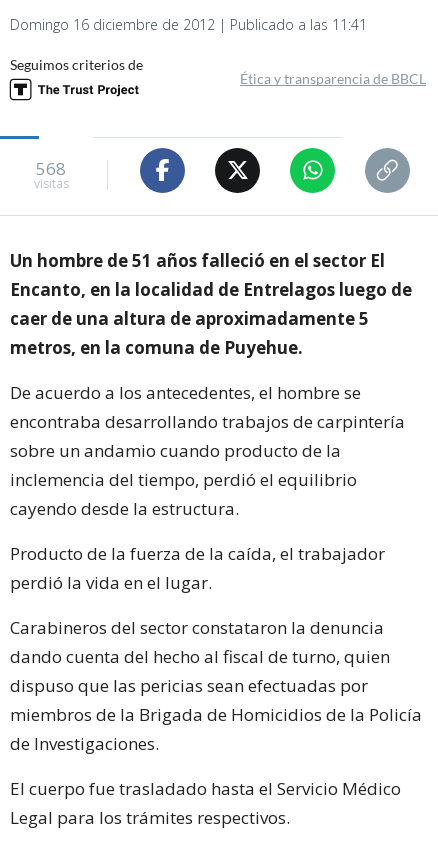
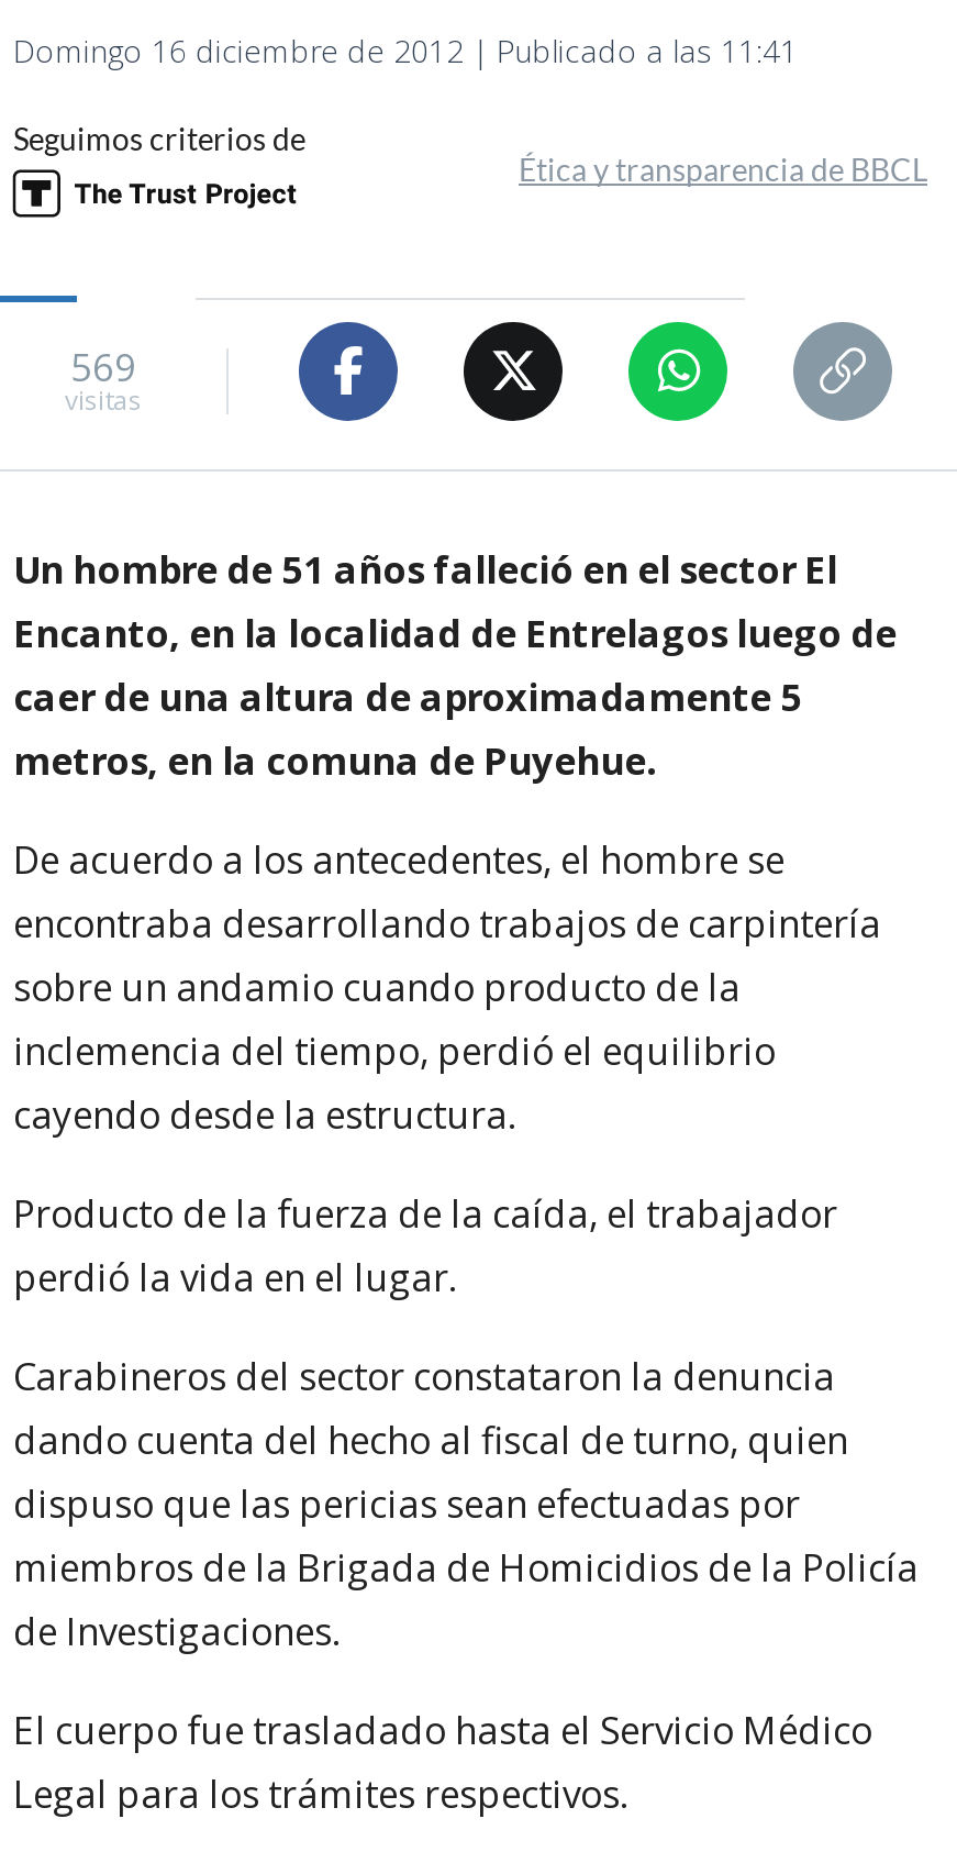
[36,157,66,180] 568 -> [70,342,136,393] 569

